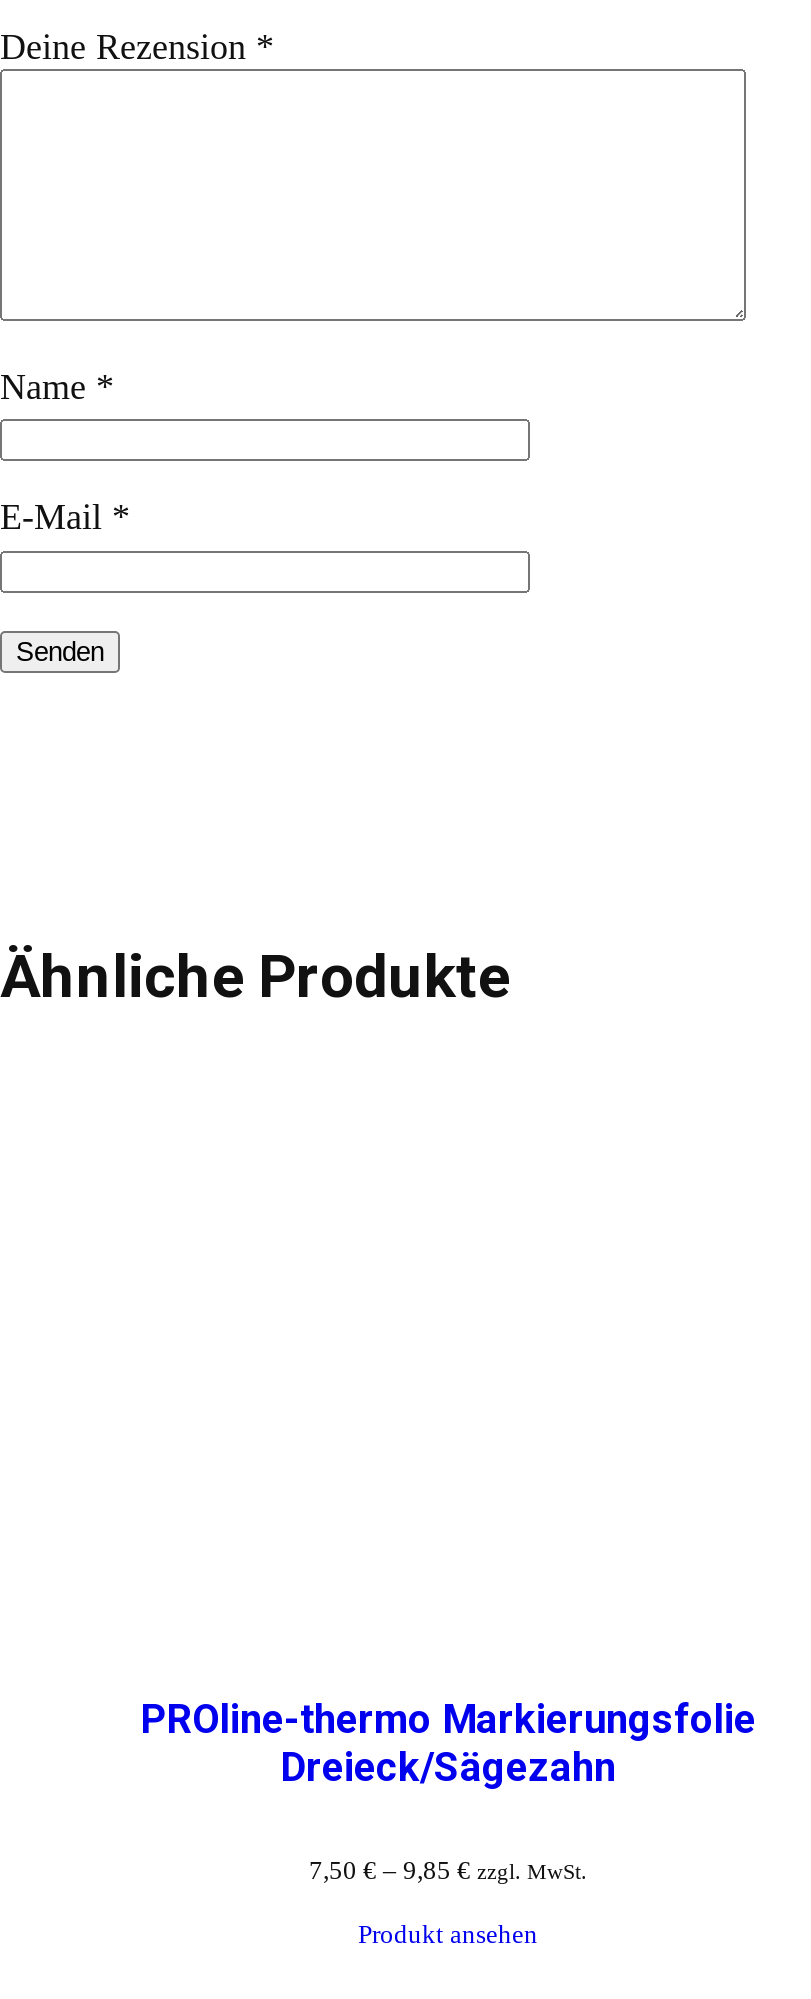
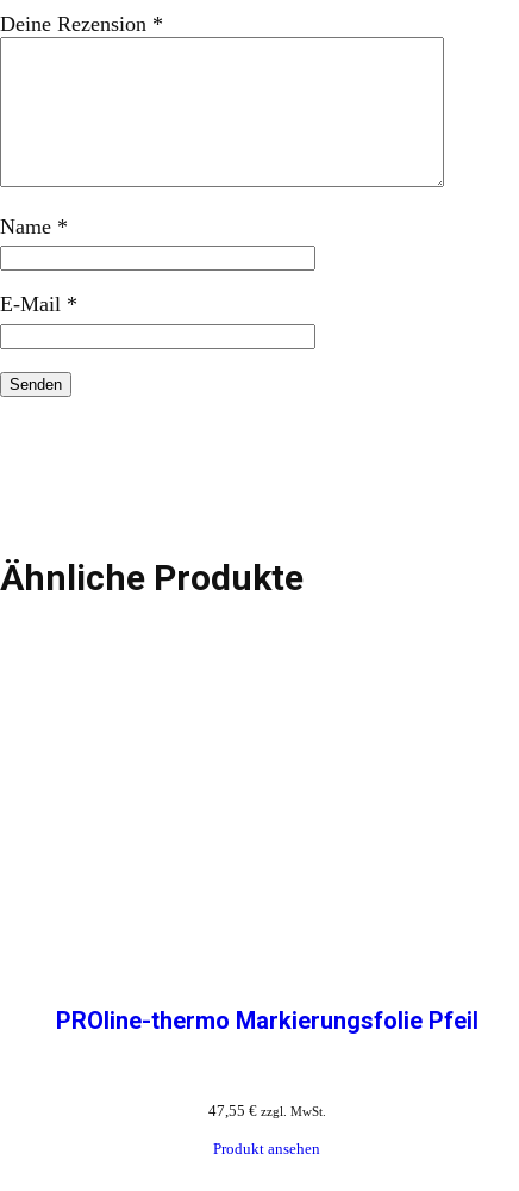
[140,1695,756,1791] PROline-thermo Markierungsfolie | Dreieck/Sägezahn -> [55,1006,478,1035] PROline-thermo Markierungsfolie Pfeil
[309,1855,587,1885] 7,50 €– 9,85 € zzgl. MwSt. -> [208,1101,326,1119] 47,55 € zzgl. MwSt.

